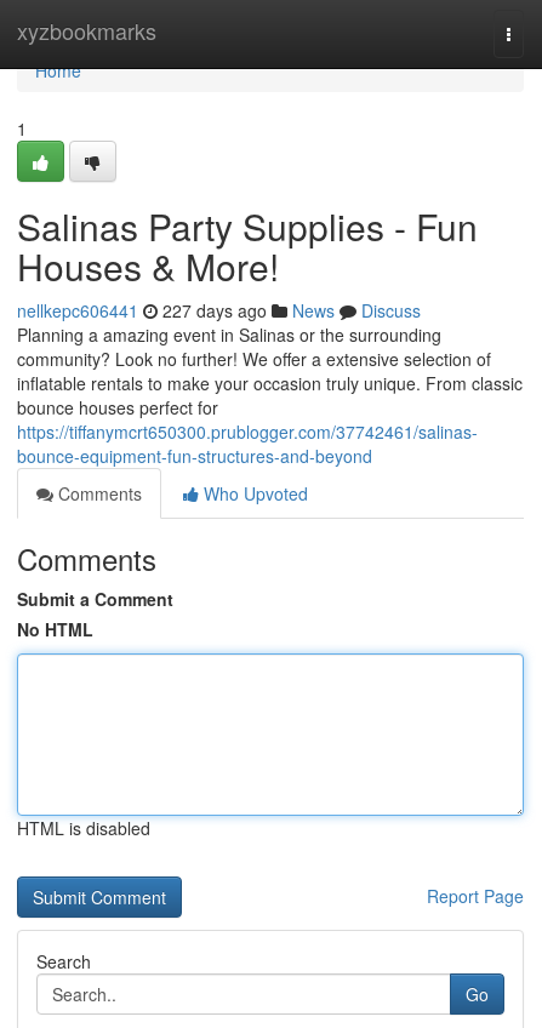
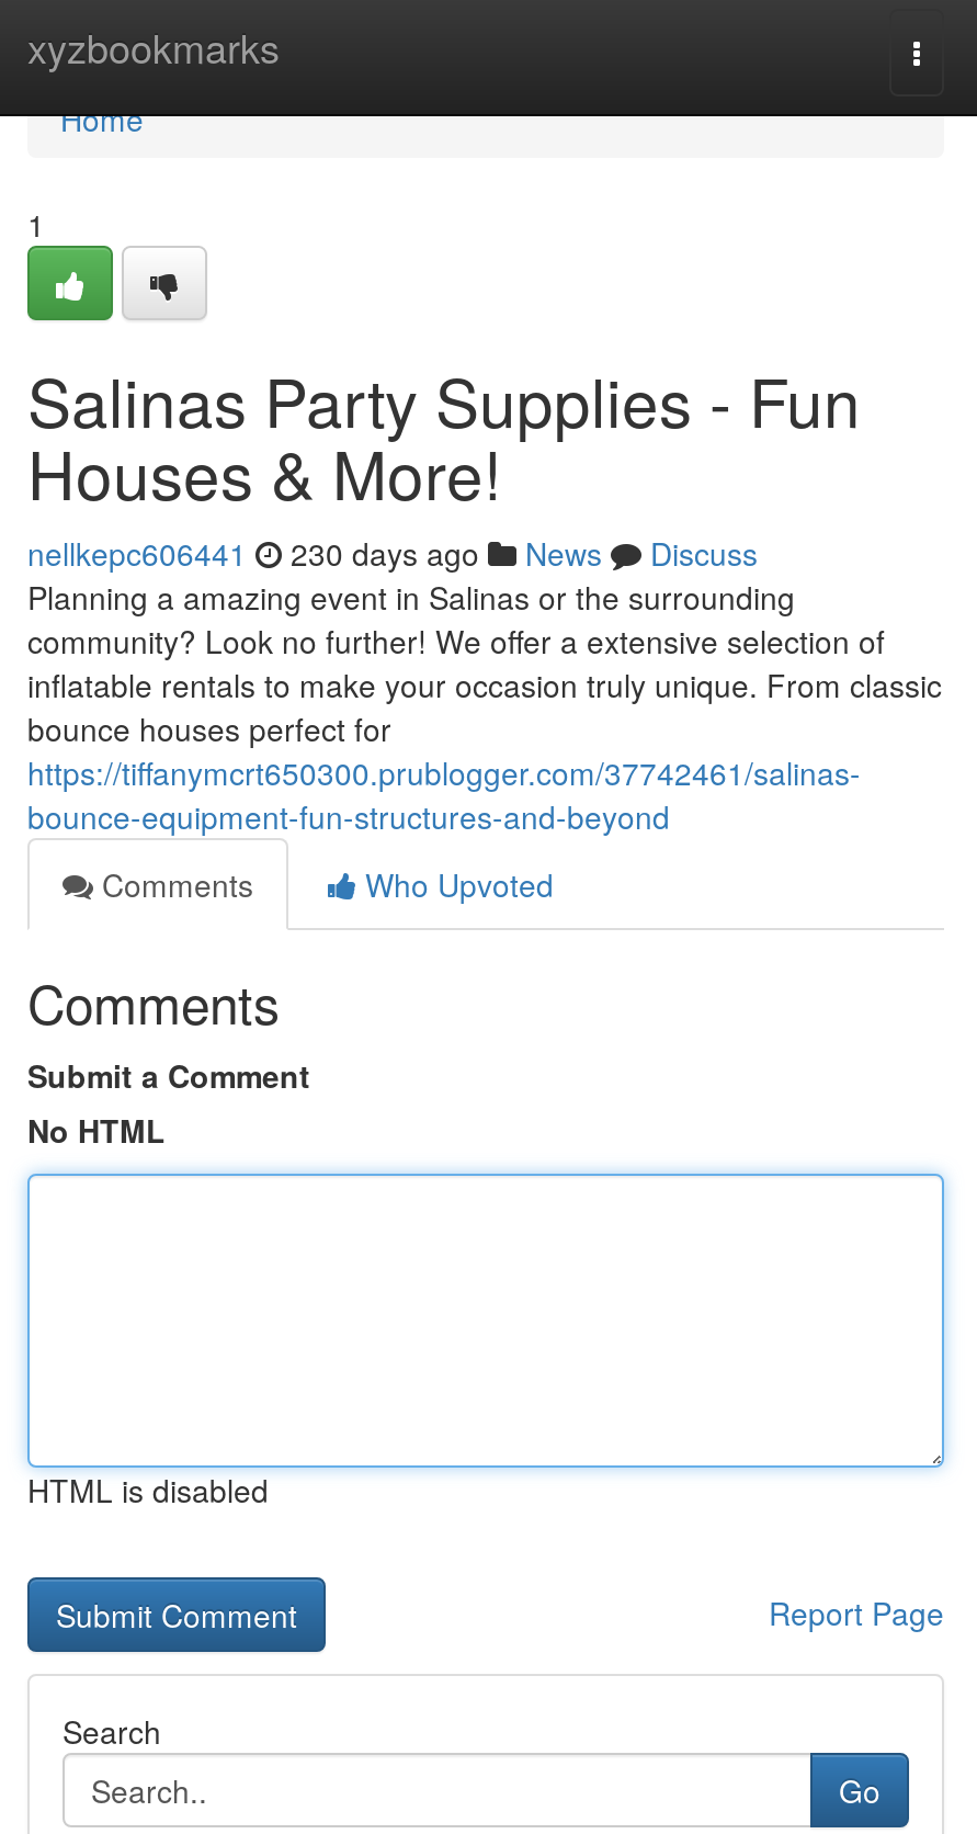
[17,298,421,322] nellkepc606441 227 days ago News Discuss -> [27,531,758,575] nellkepc606441 230 days ago News Discuss

